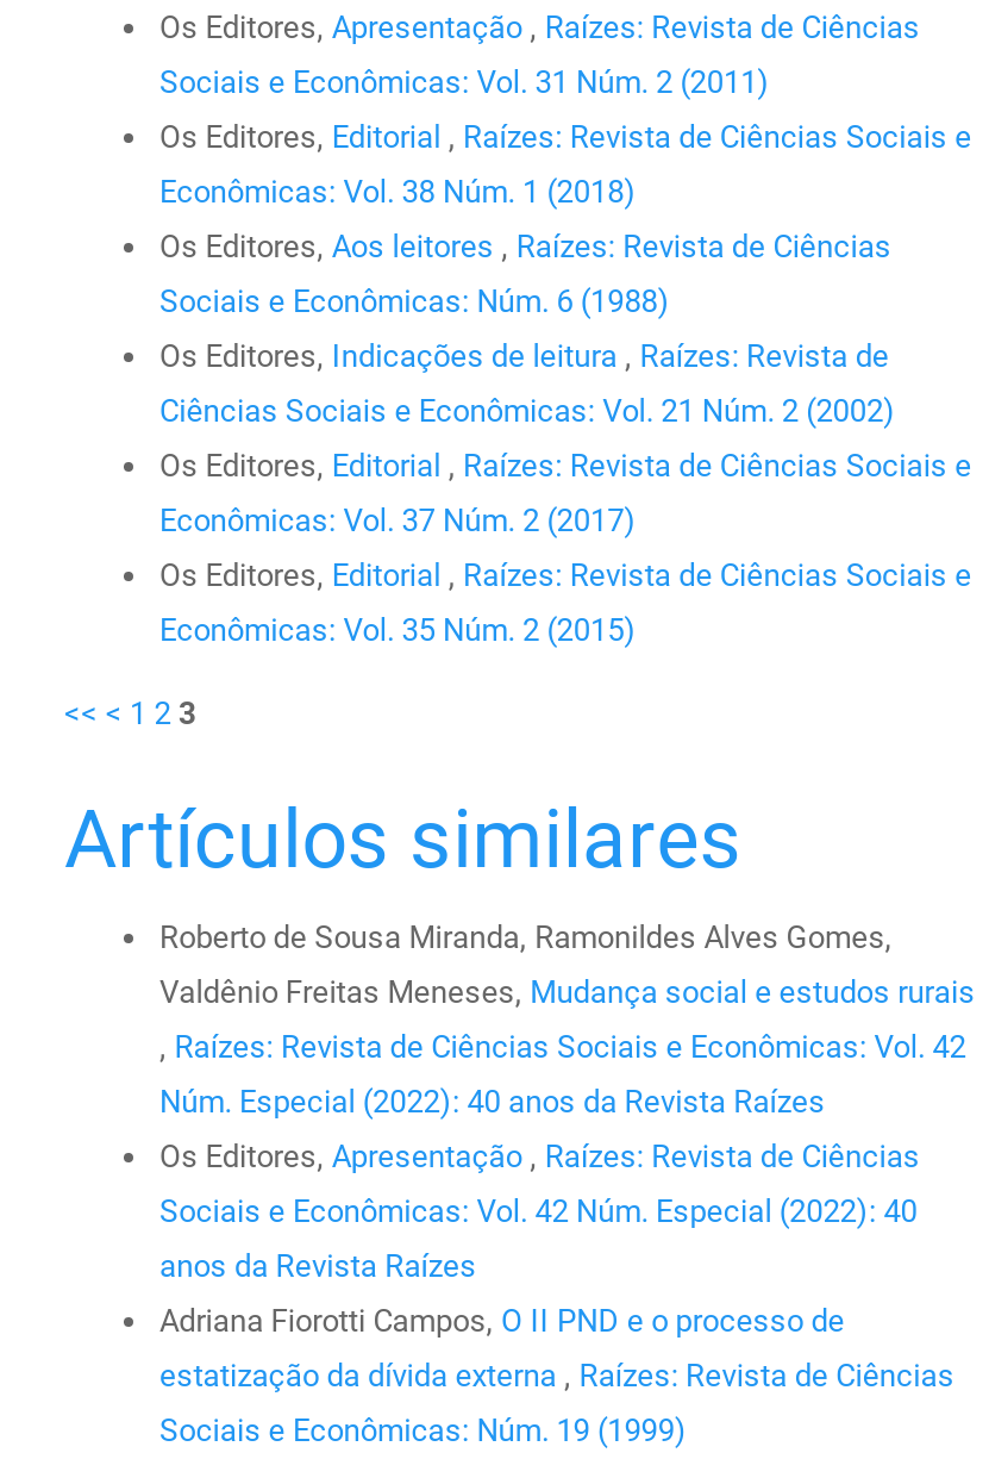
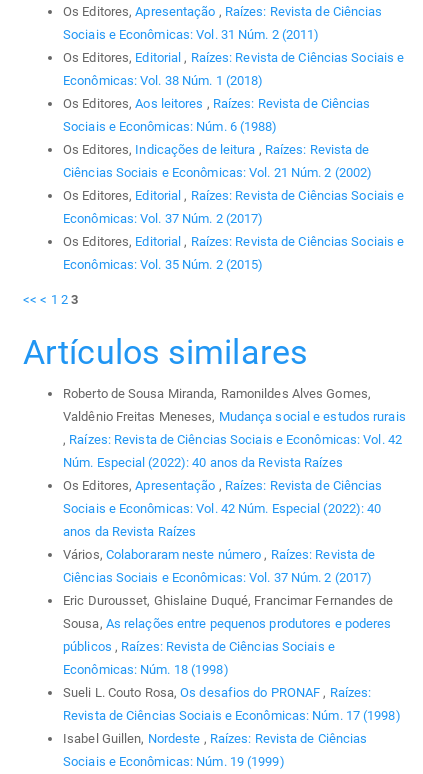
[159,1303,954,1394] Adriana Fiorotti Campos, O II PND e o processo de | estatização da dívida externa, Raízes: Revista de Ciências -> [63,547,401,746] Vários, Colaboraram neste número, Raízes: Revista de | Ciências Sociais e Econômicas: Vol. 37 Núm. 2 (2017) | Eric Durousset, Ghislaine Duqué, Francimar Fernandes de | Sousa, As relações entre pequenos produtores e poderes | públicos, Raízes: Revista de Ciências Sociais e | Econômicas: Núm. 18 (1998) | Sueli L. Couto Rosa, Os desafios do PRONAF, Raízes: | Revista de Ciências Sociais e Econômicas: Núm. 17 (1998) | Isabel Guillen, Nordeste, Raízes: Revista de Ciências

